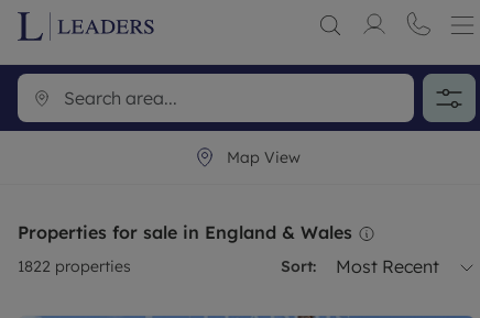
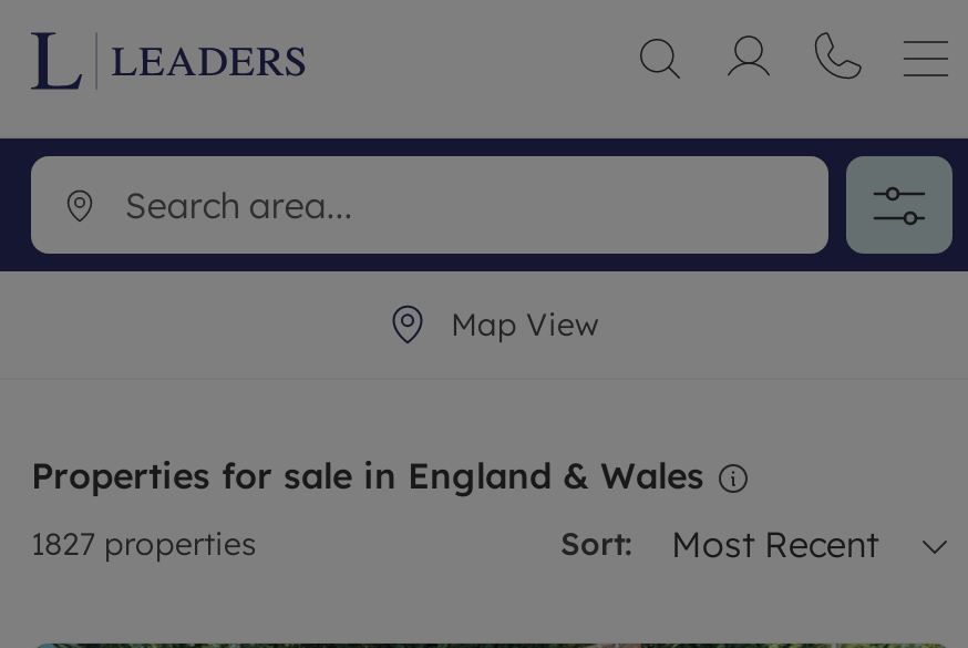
[18,256,131,276] 1822 properties -> [31,524,257,564] 1827 properties

